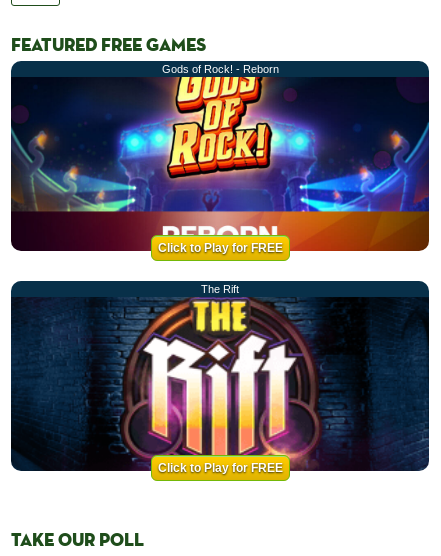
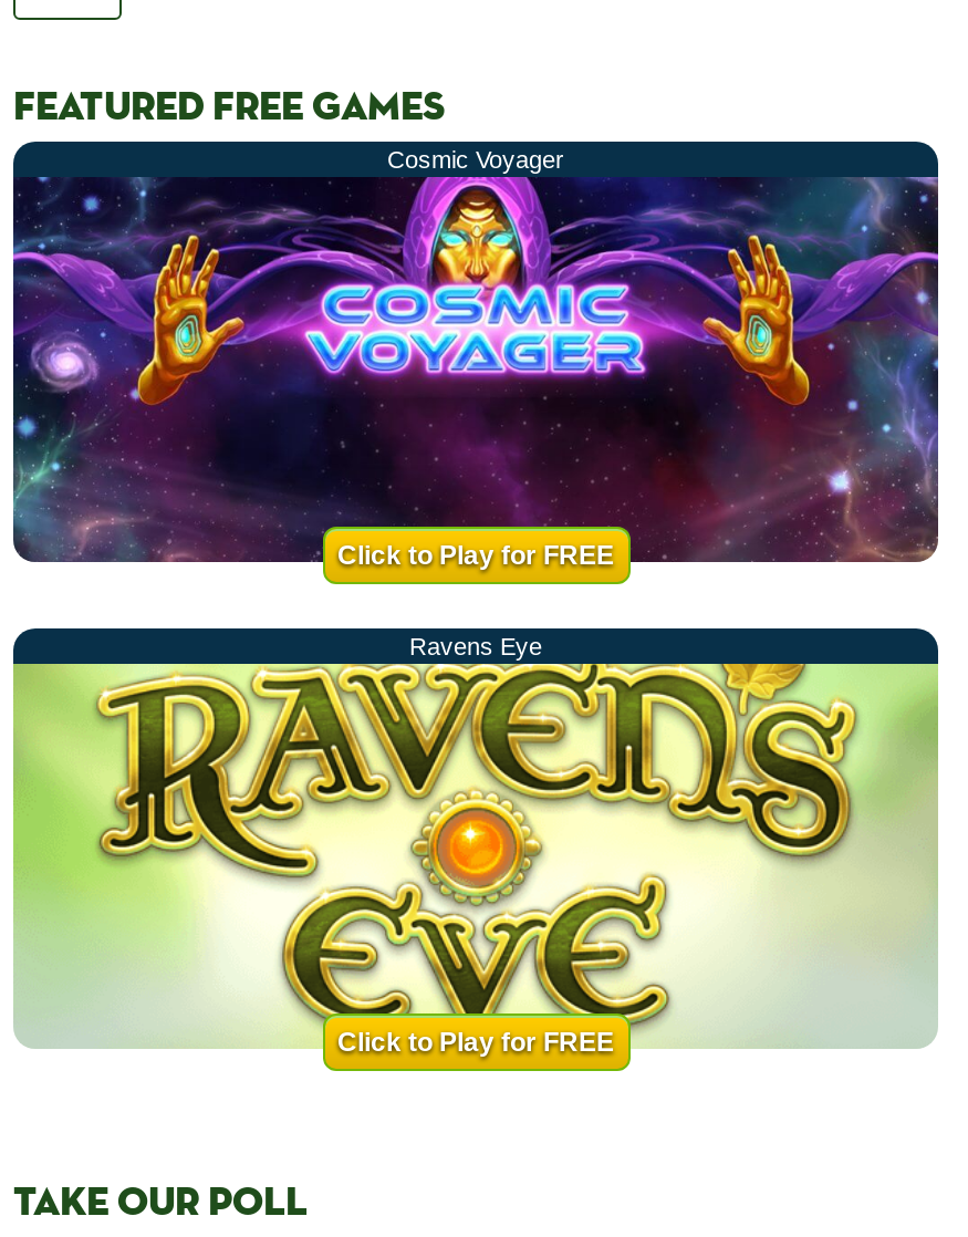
[161,63,278,75] Gods of Rock! - Reborn -> [387,146,564,173] Cosmic Voyager
[10,77,430,295] [image] | The Rift -> [11,175,940,660] [image] | Ravens Eye
[10,297,430,472] [image] -> [11,662,940,1049] [image]

